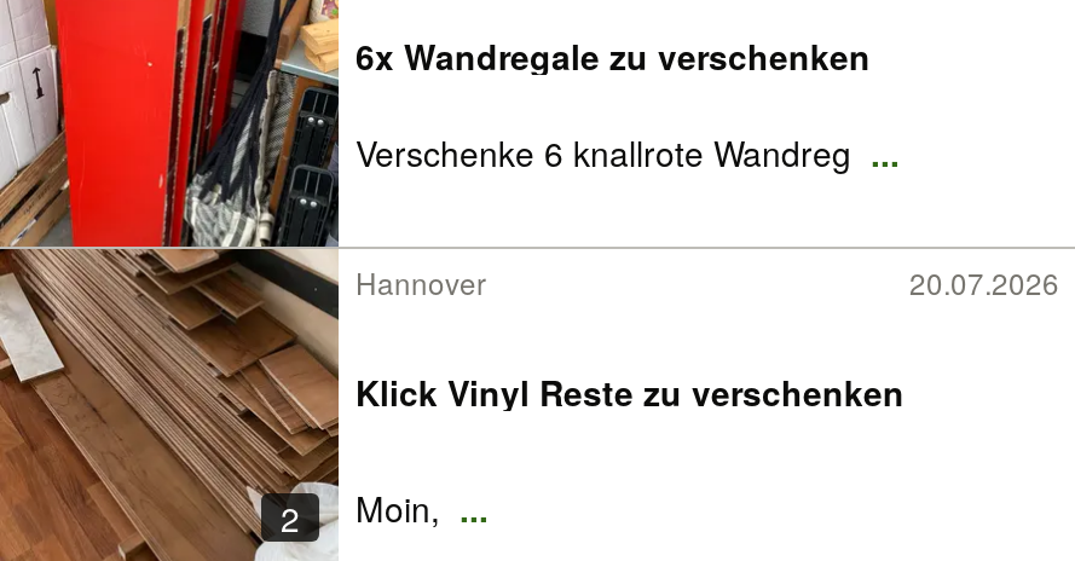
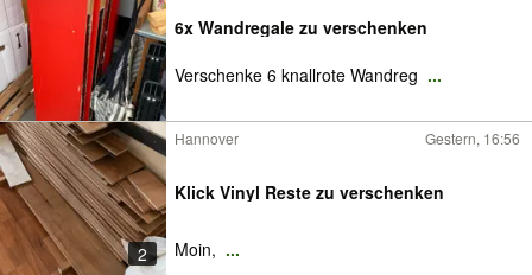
[909,261,1059,302] 20.07.2026 -> [425,128,520,148] Gestern, 16:56

